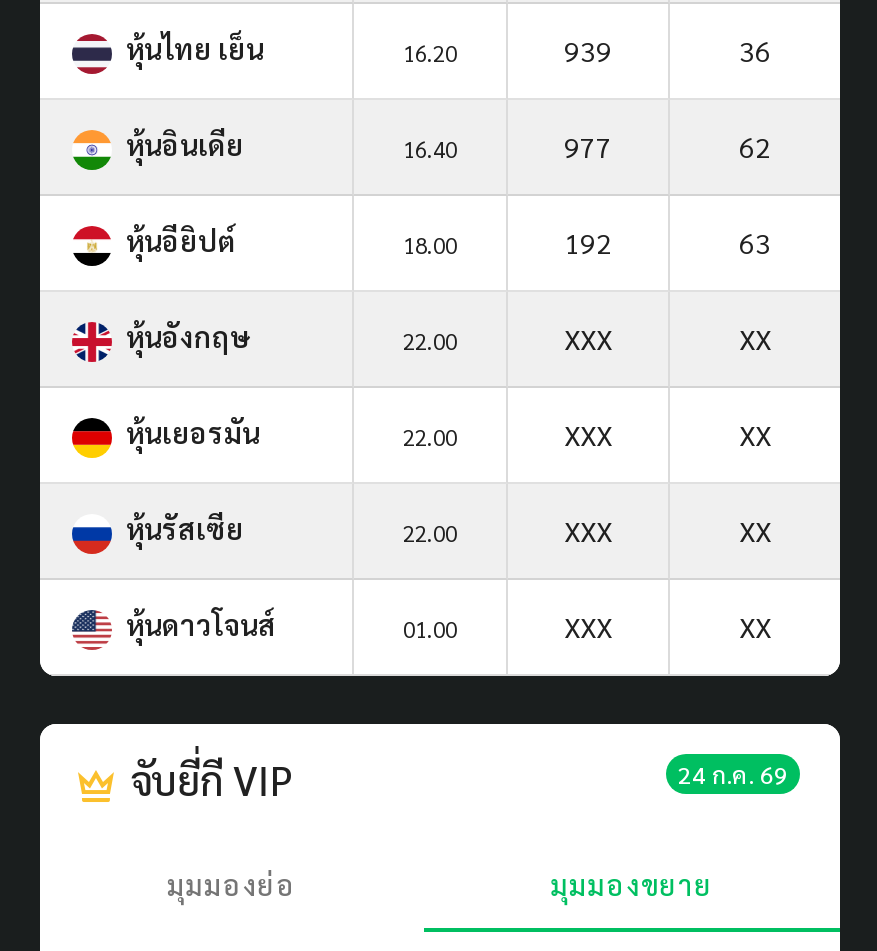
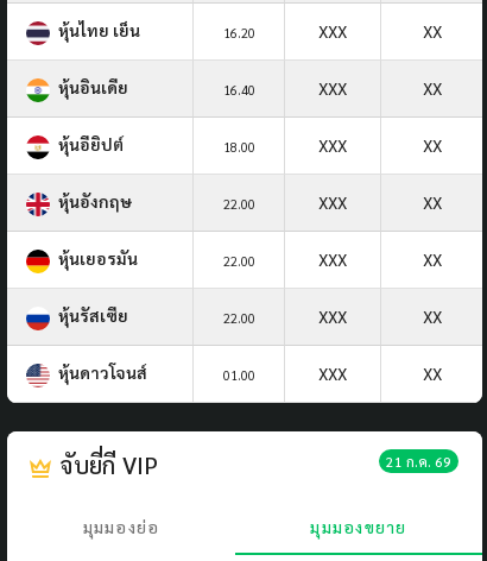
[564,32,771,68] 939 | 36 -> [318,20,441,41] XXX | XX
[564,128,771,164] 977 | 62 -> [318,77,441,99] XXX | XX
[564,224,771,260] 192 | 63 -> [318,134,441,156] XXX | XX
[678,758,788,790] 24 ก.ค. 69 -> [386,452,451,471] 21 ก.ค. 69

